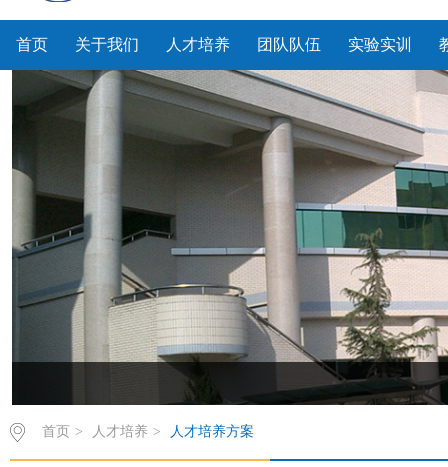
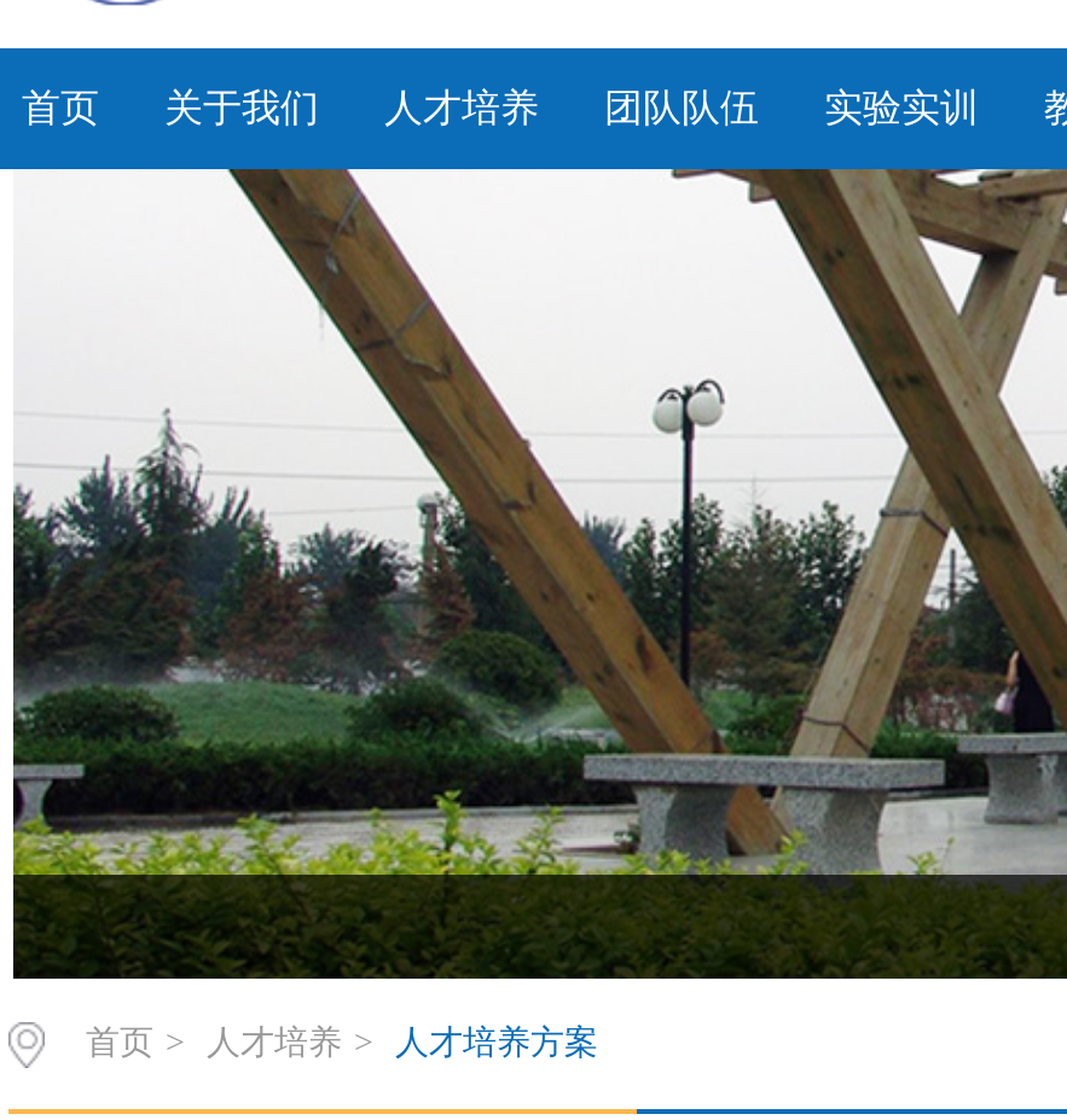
[11,69,445,405] [image] -> [13,167,1060,979] [image]

